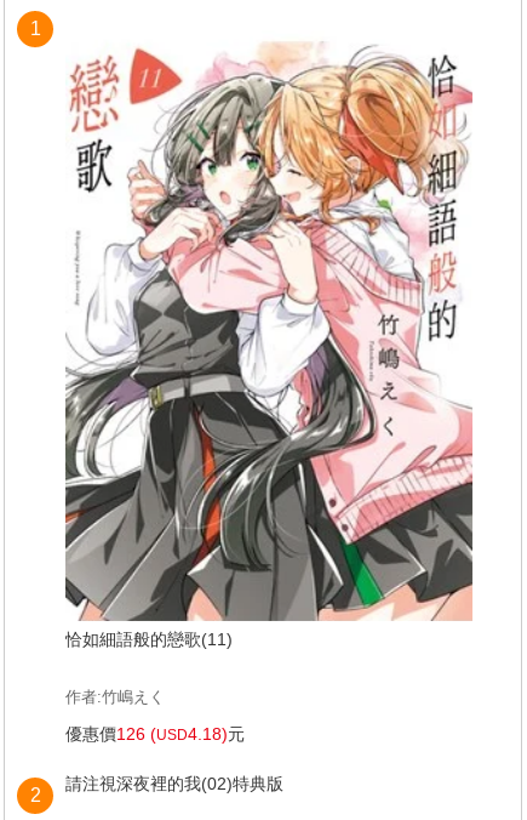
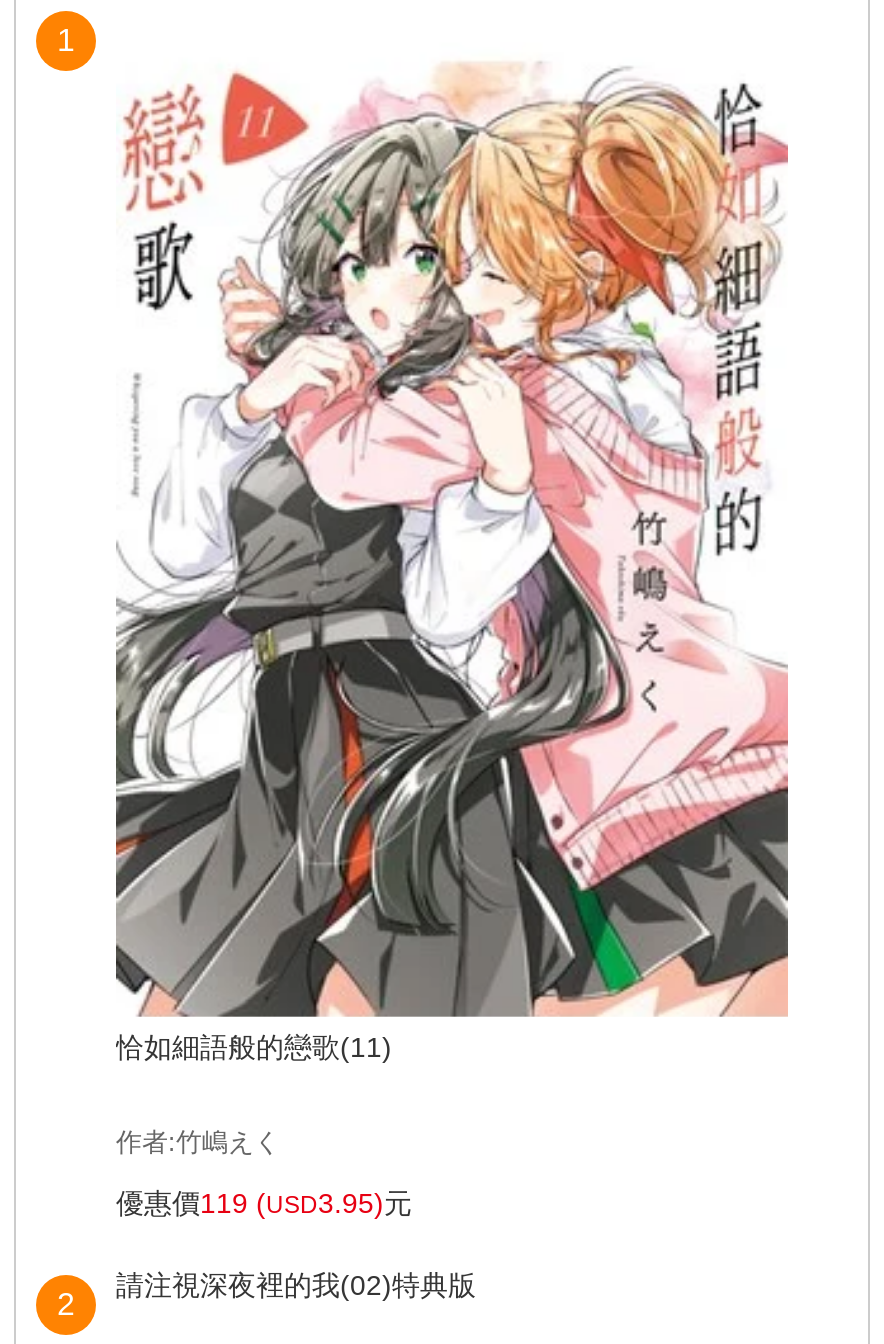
[65,724,245,744] 優惠價126 (USD4.18)元 -> [116,1187,412,1219] 優惠價119 (USD3.95)元

